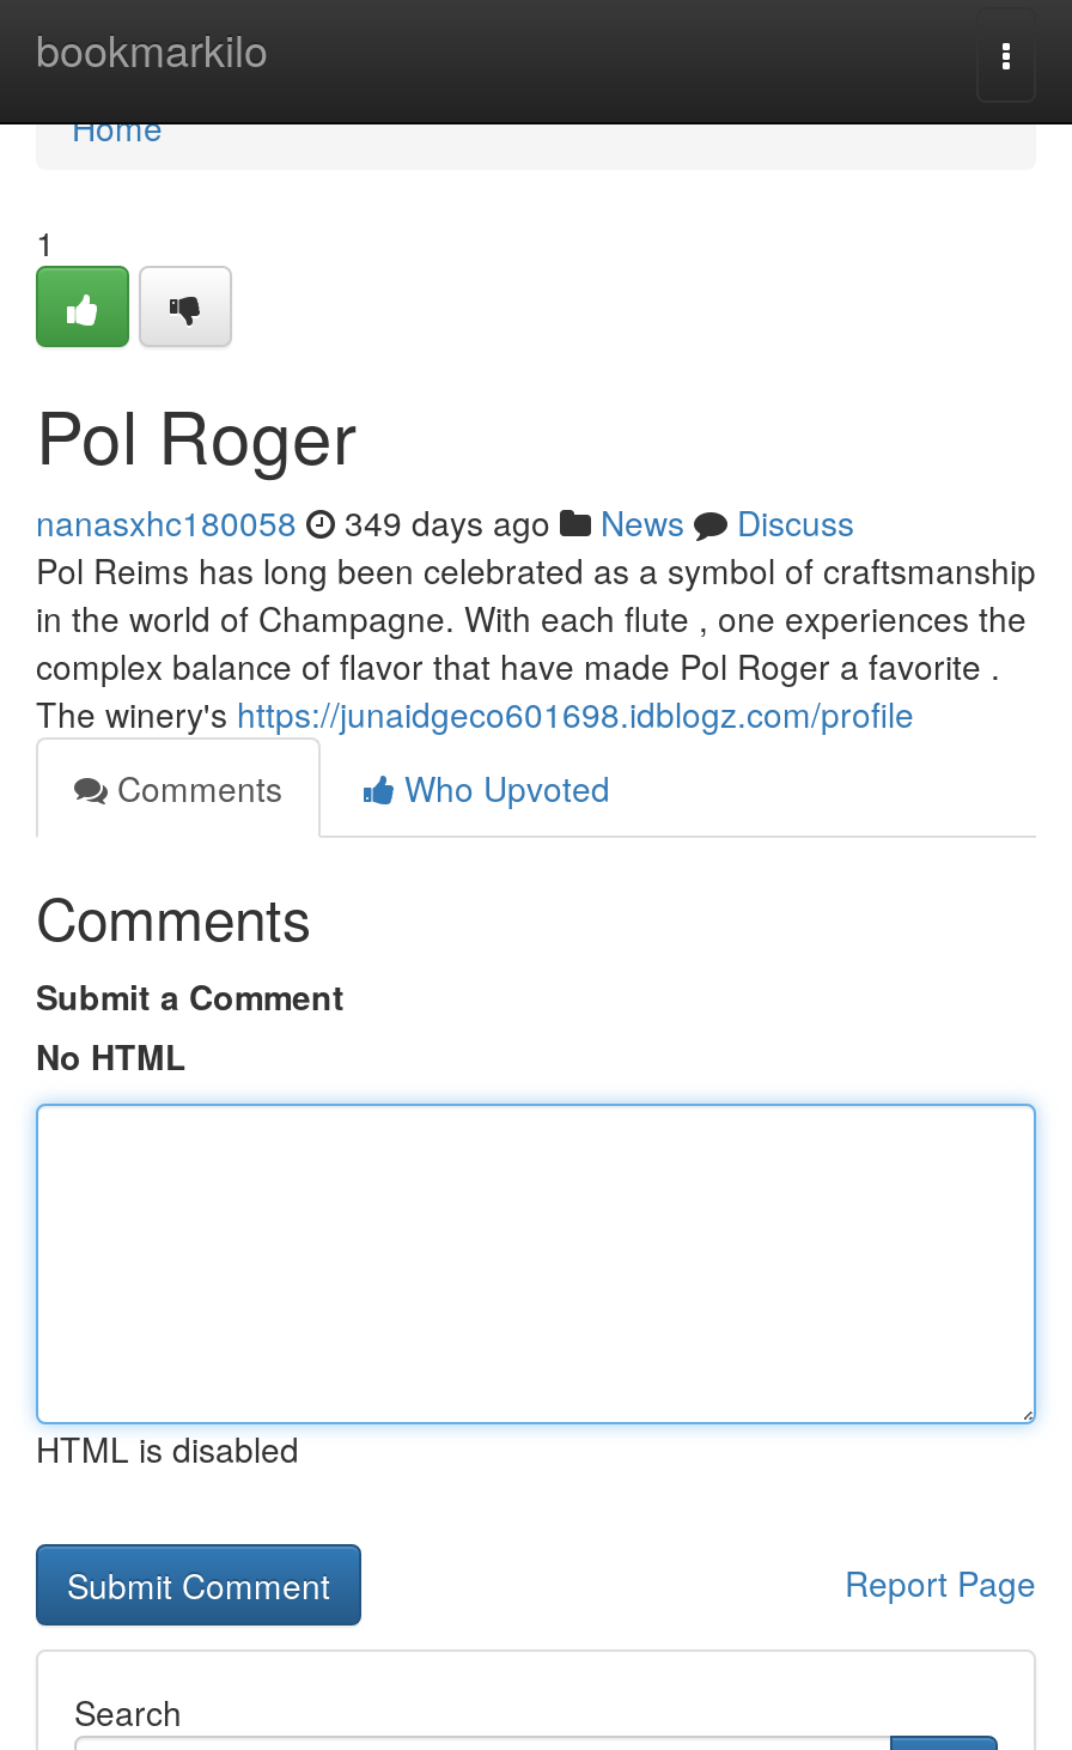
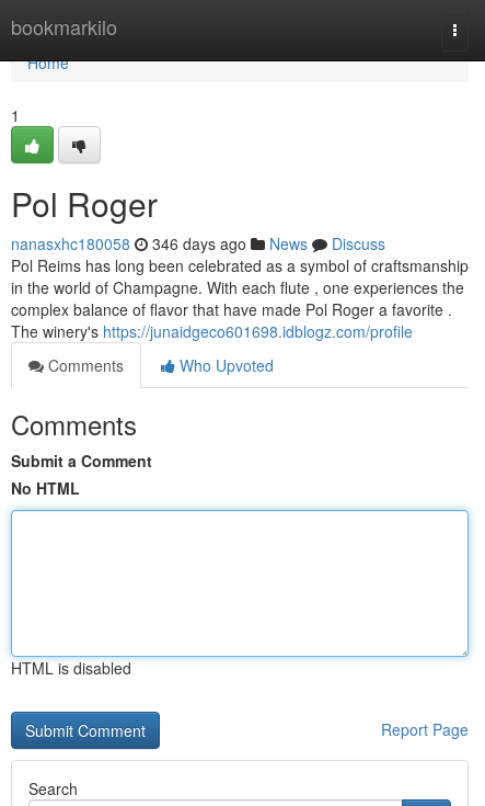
[36,498,854,546] nanasxhc180058 349 days ago News Discuss -> [11,232,385,254] nanasxhc180058 346 days ago News Discuss

